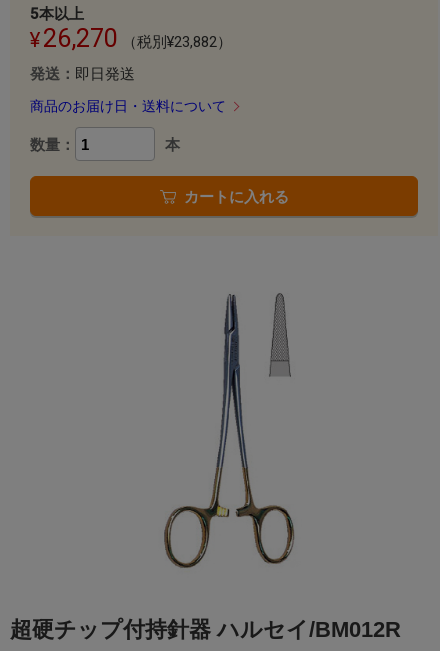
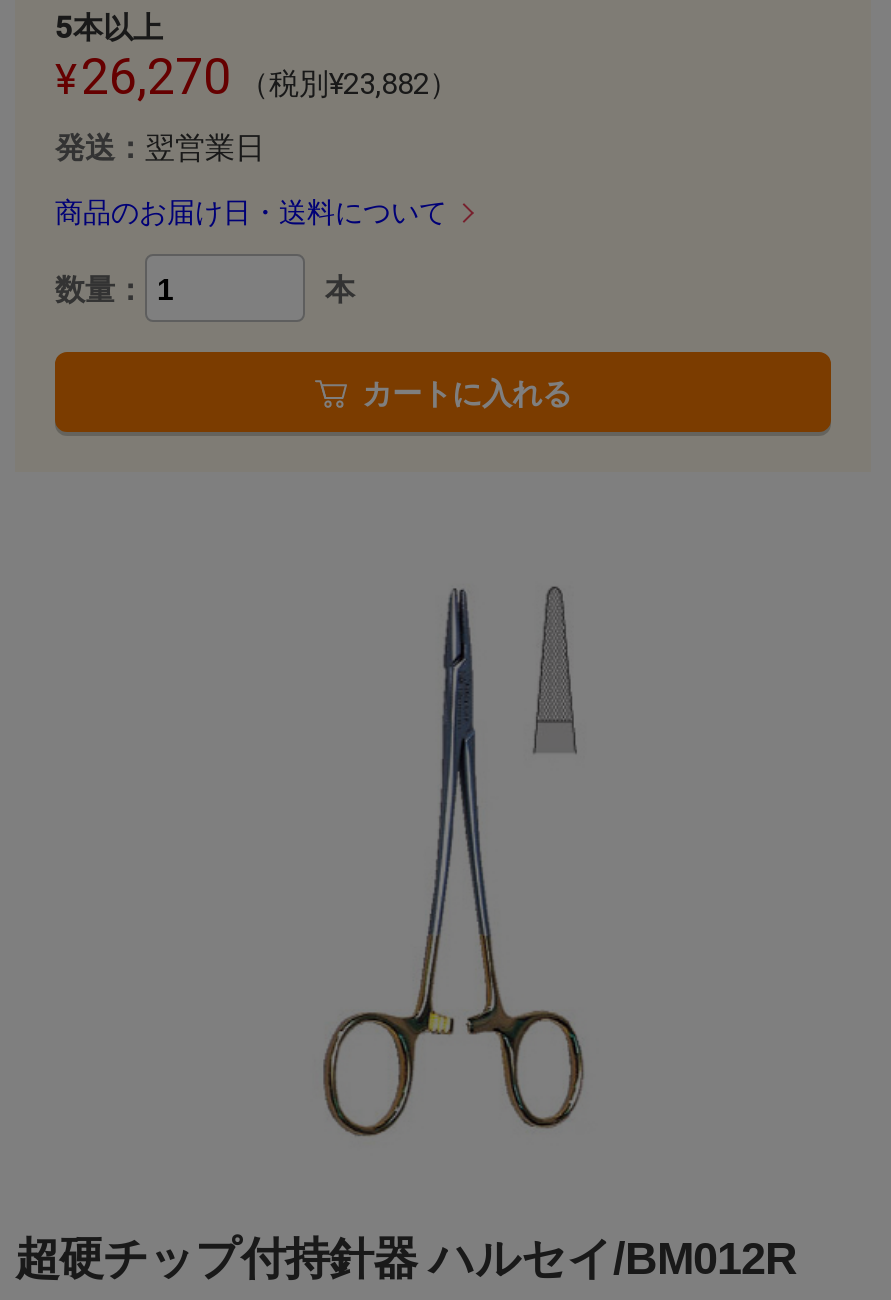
[30,65,135,82] 発送：即日発送 -> [55,130,265,164] 発送：翌営業日

